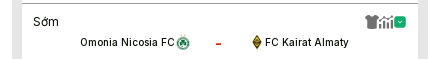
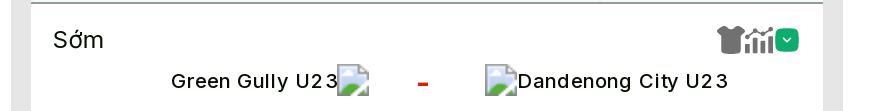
[80,35,175,47] Omonia Nicosia FC -> [171,67,337,91] Green Gully U23
[265,35,349,47] FC Kairat Almaty -> [517,67,727,91] Dandenong City U23

